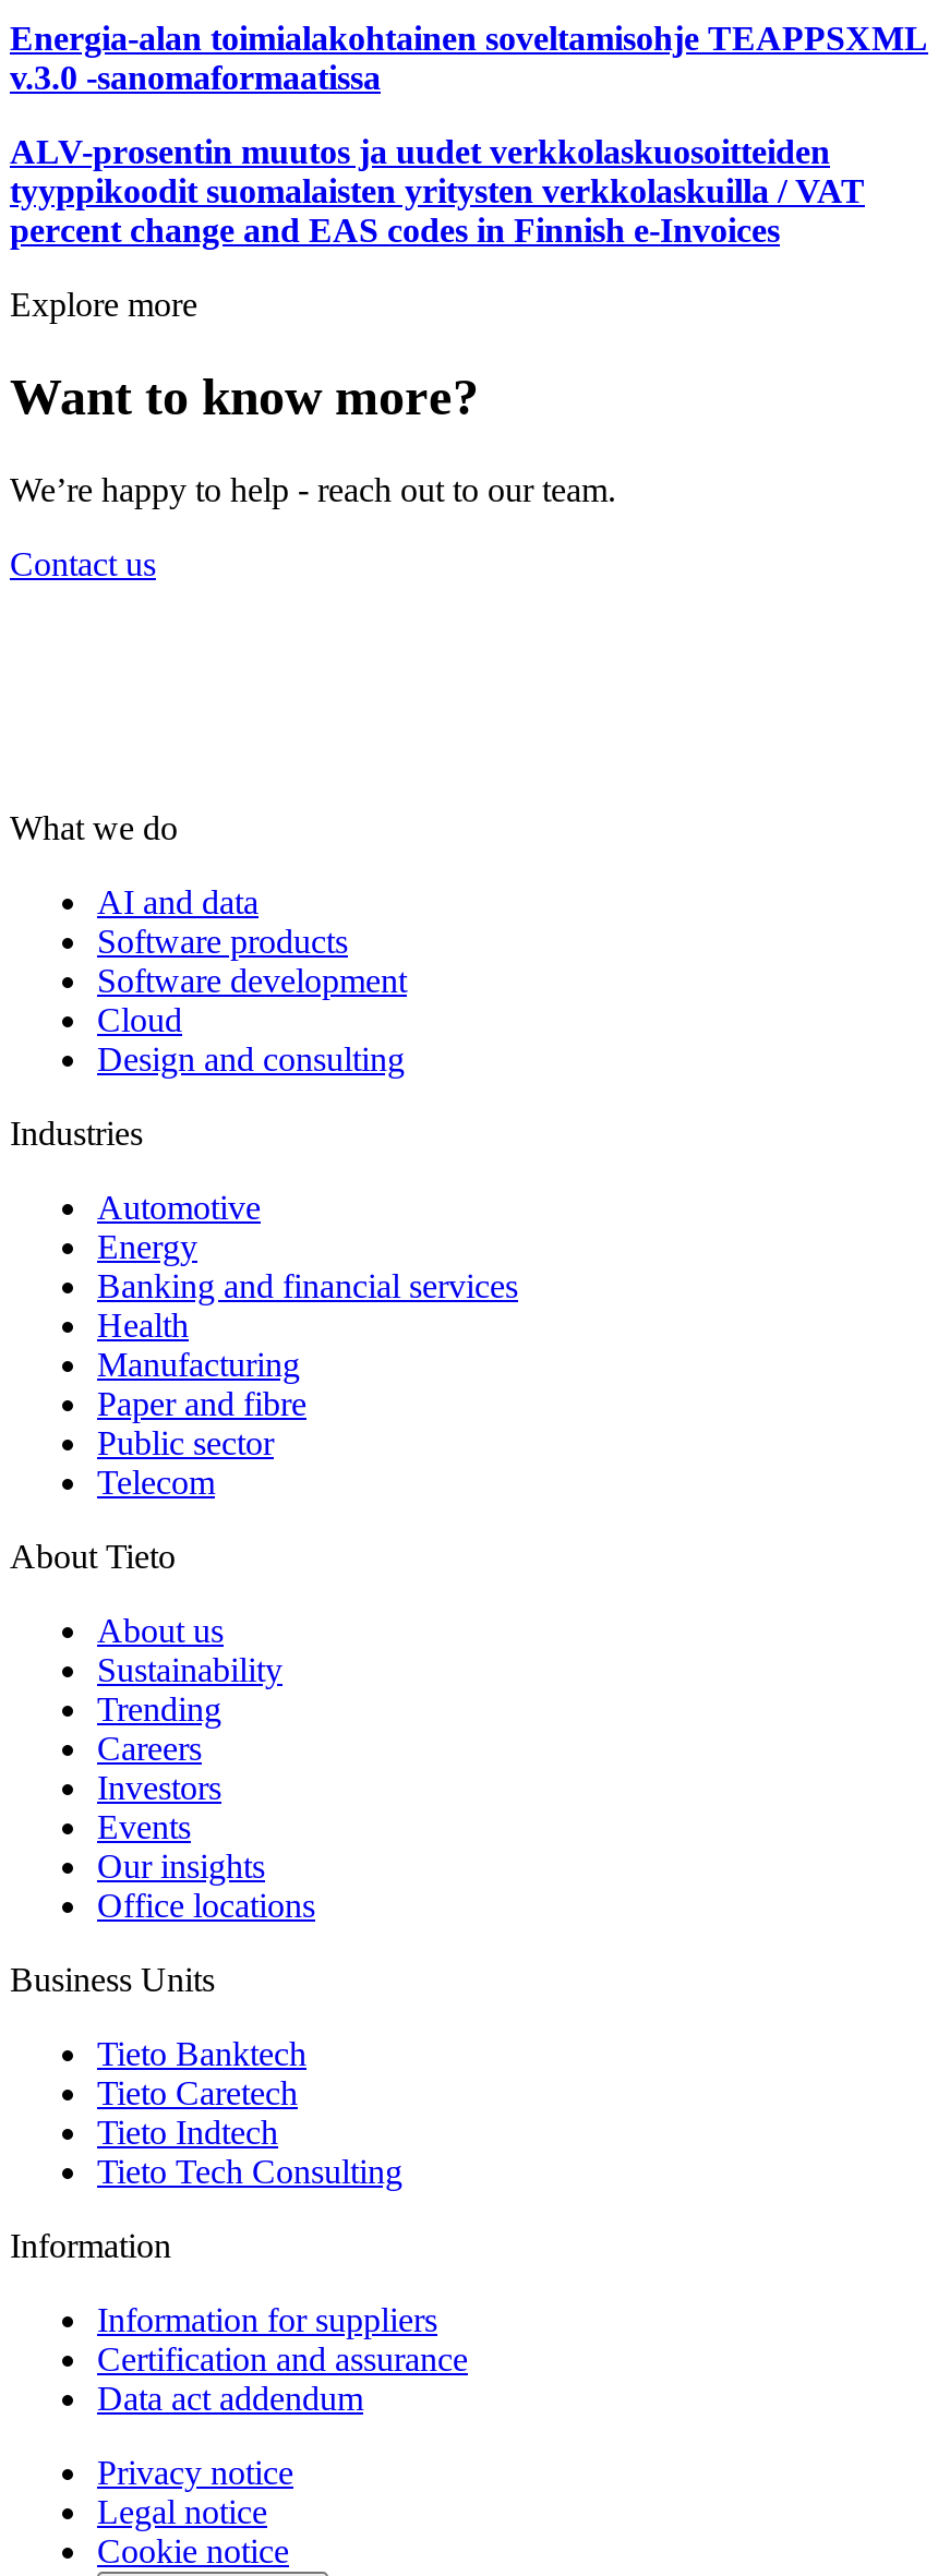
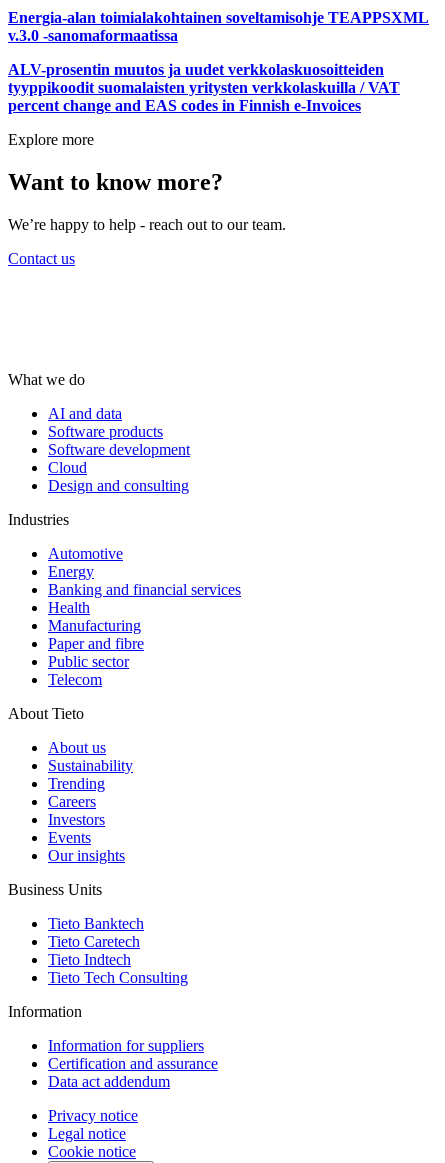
[97,1887,315,1924] Office locations -> none

